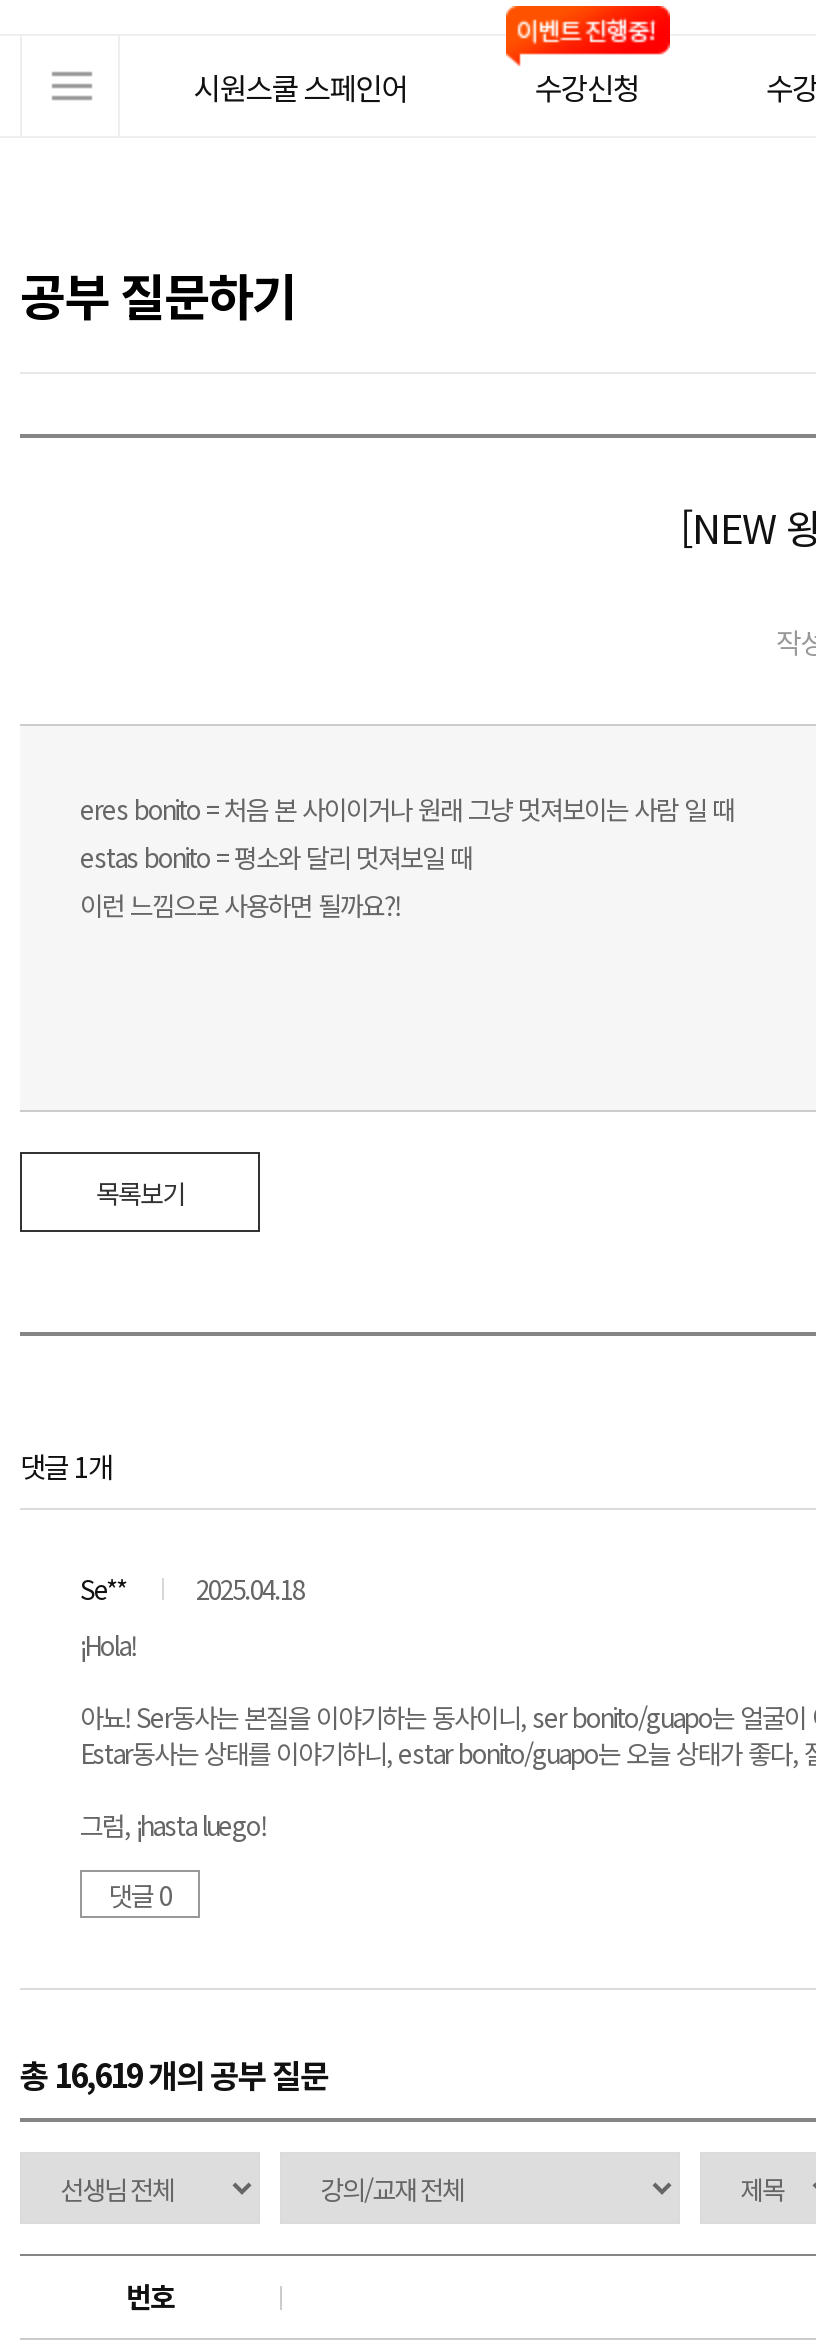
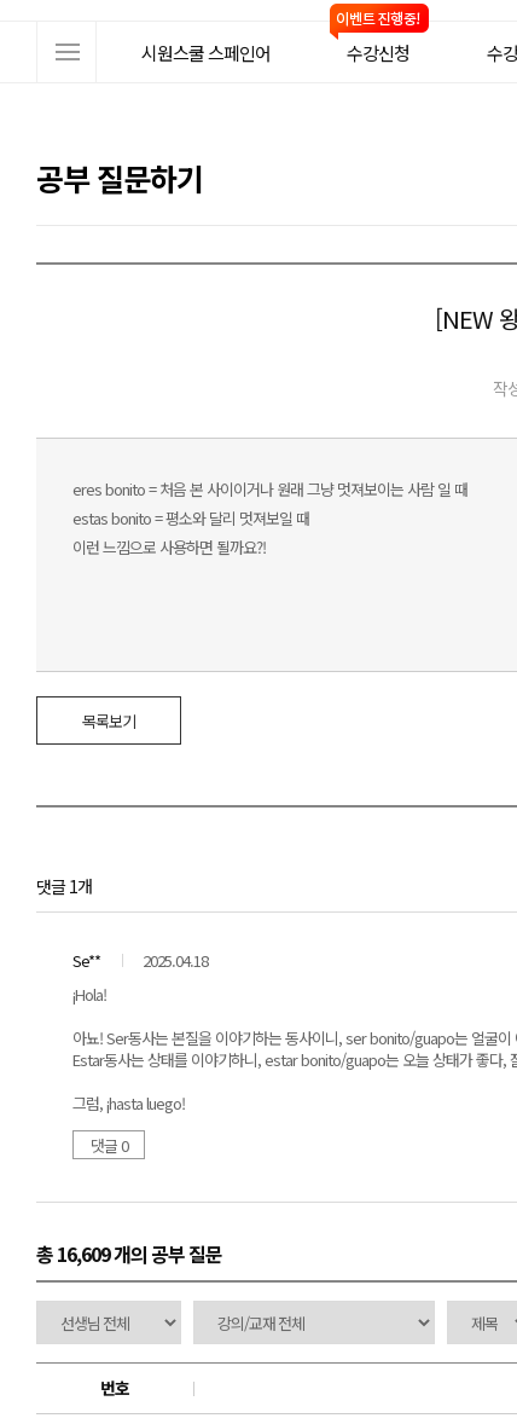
[20,2050,328,2098] 총 16,619 개의 공부 질문 -> [36,1239,222,1268] 총 16,609 개의 공부 질문

